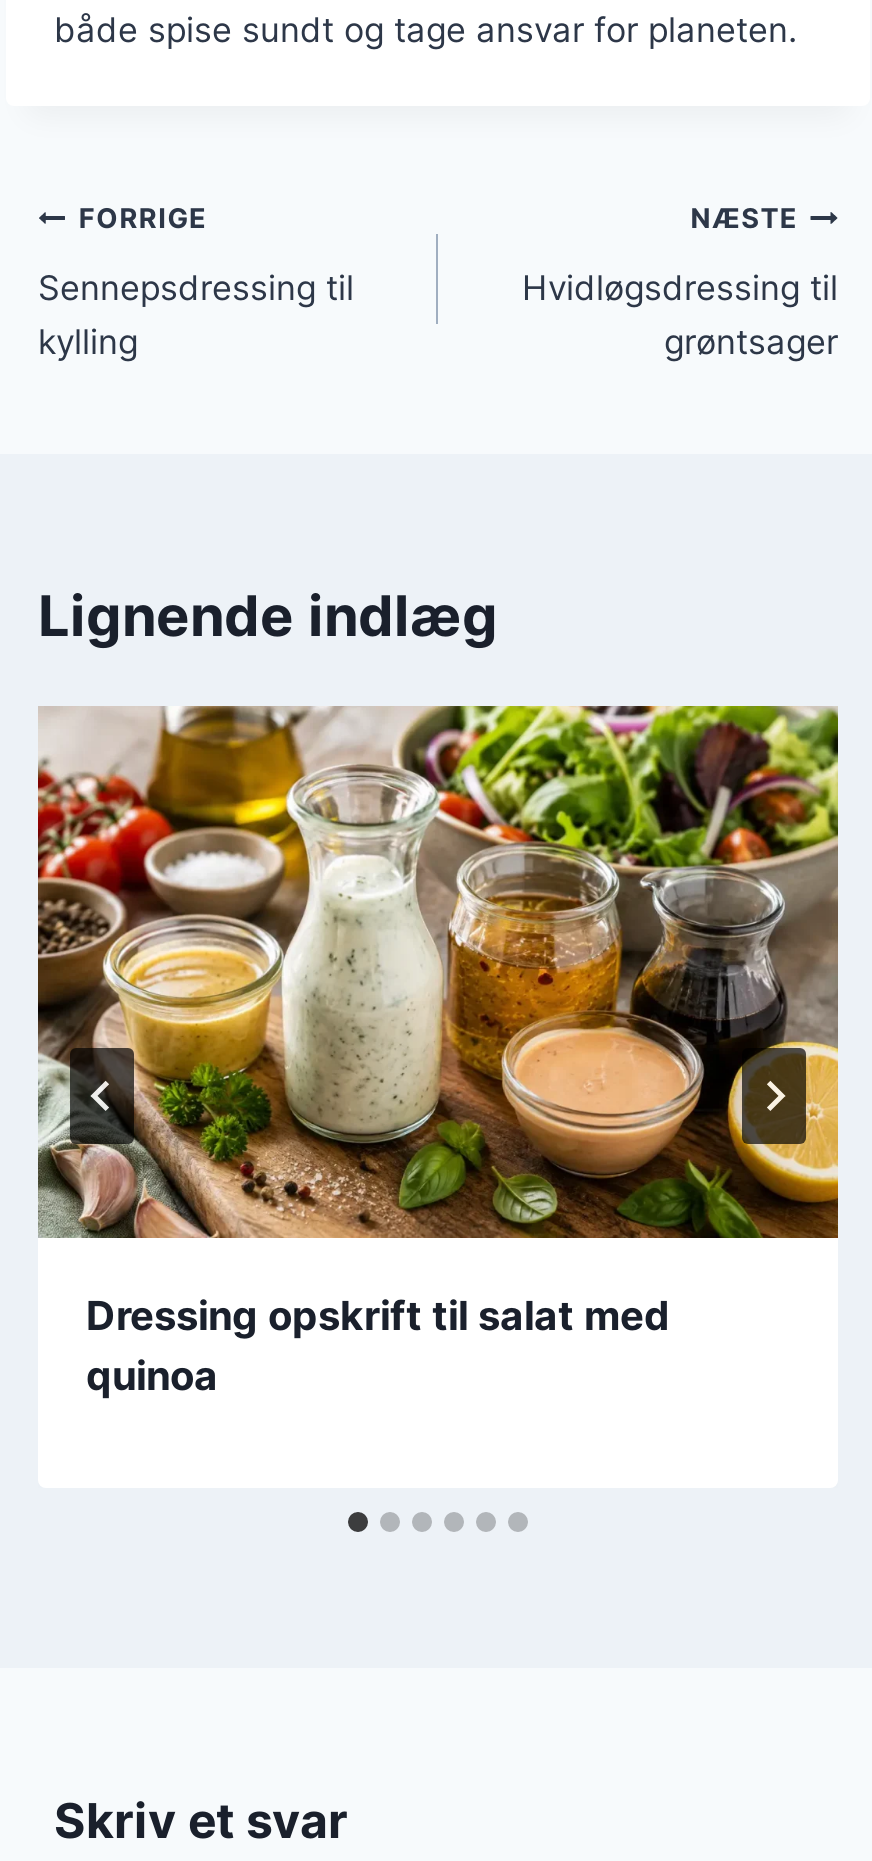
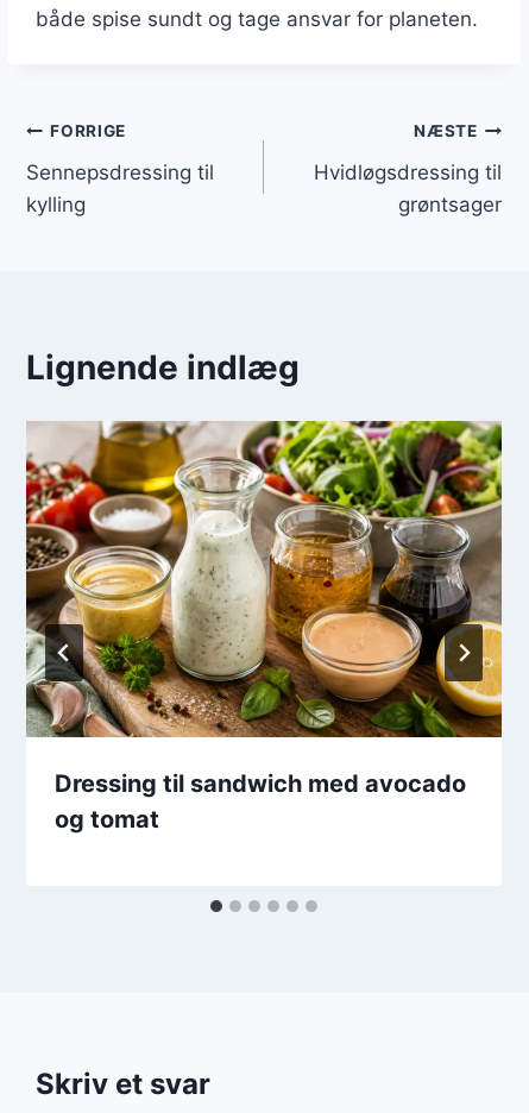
[86,1292,670,1400] Dressing opskrift til salat med | quinoa -> [55,770,466,834] Dressing til sandwich med avocado | og tomat

